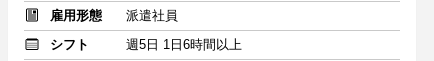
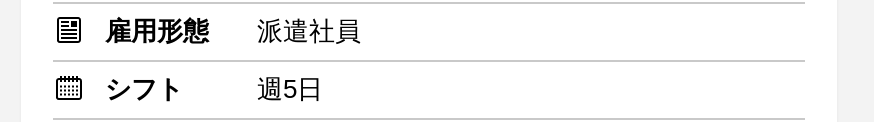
[126,37,242,52] 週5日 1日6時間以上 -> [257,74,323,104] 週5日

